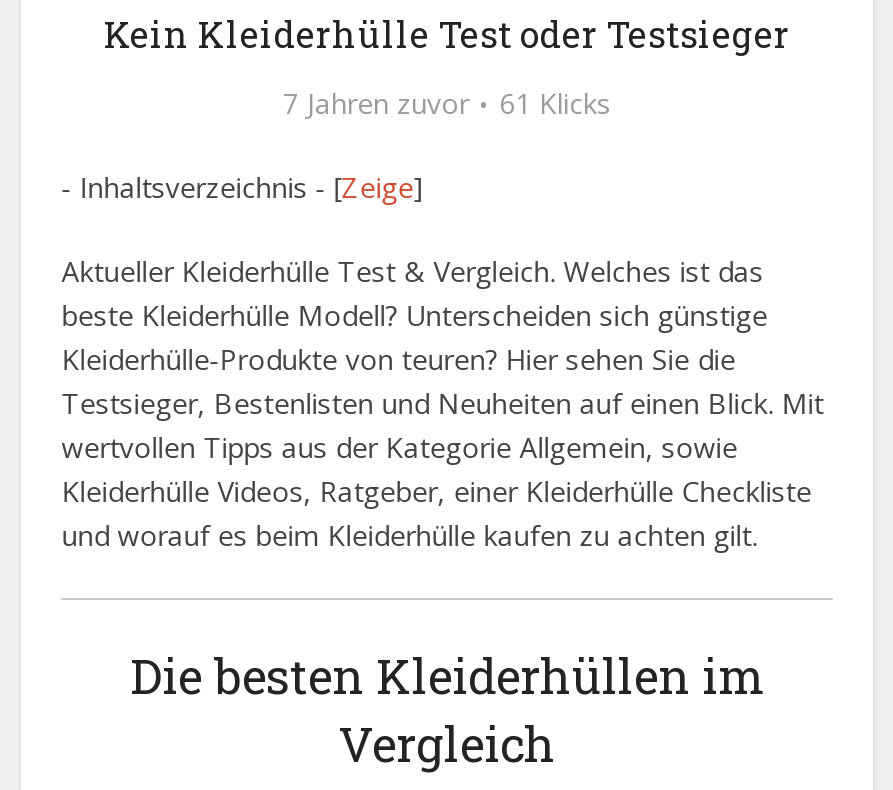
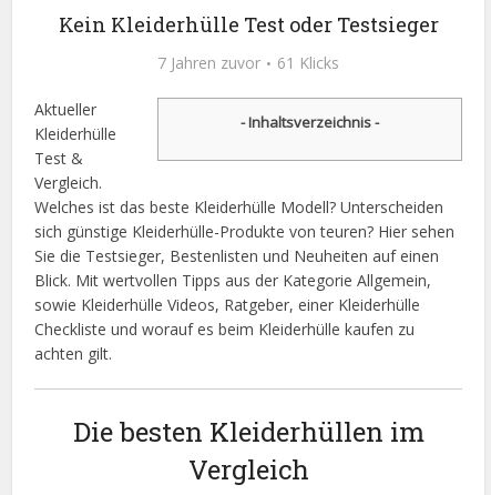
[61,168,423,206] - Inhaltsverzeichnis - [Zeige] -> [240,112,379,132] - Inhaltsverzeichnis -

